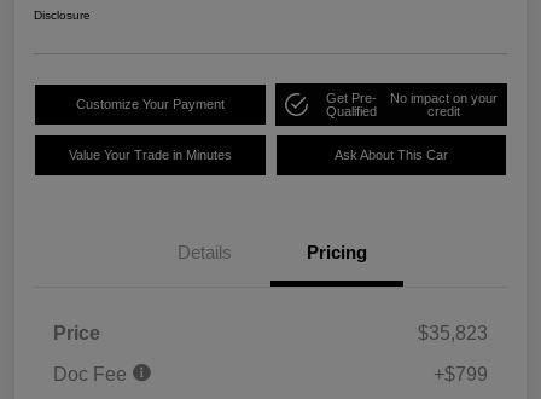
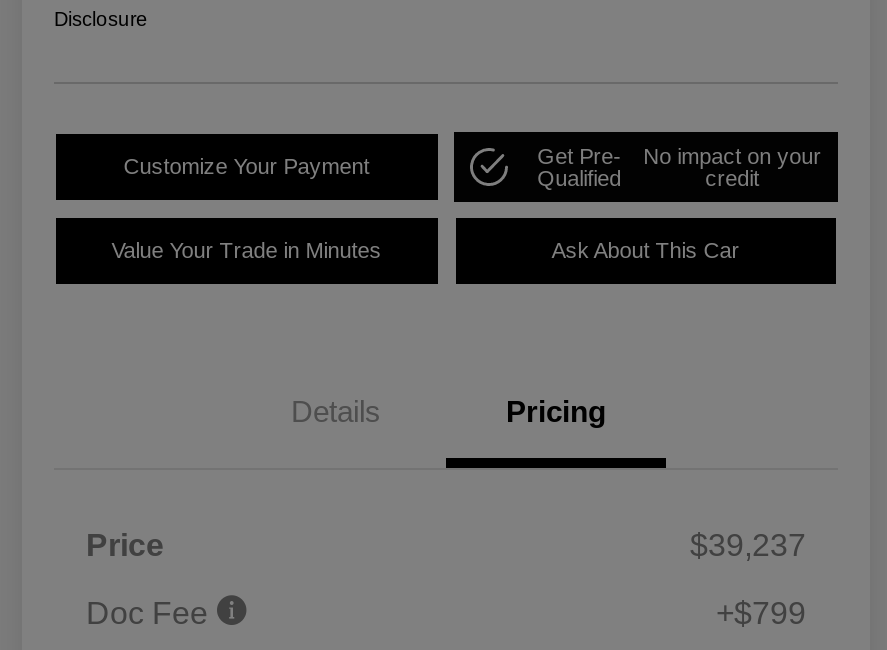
[418,323,488,344] $35,823 -> [690,528,806,562] $39,237

